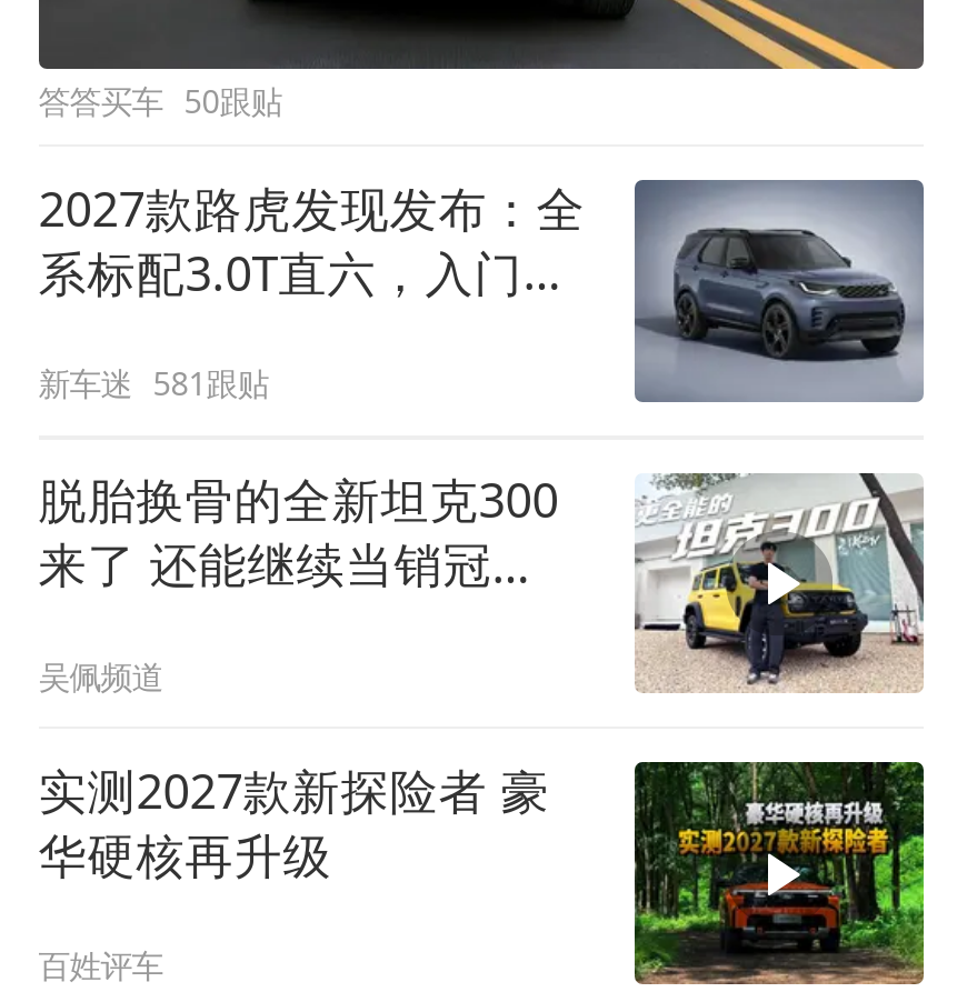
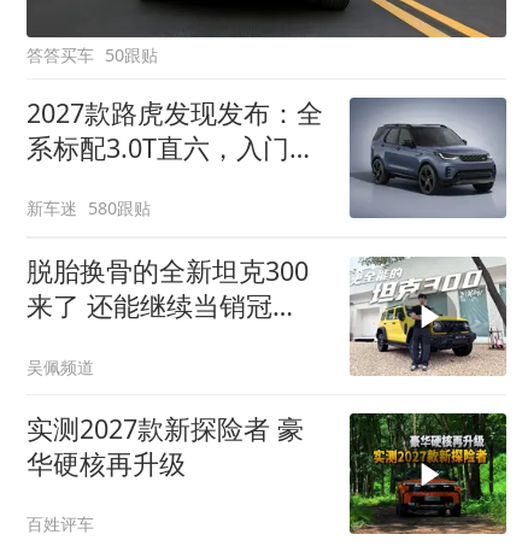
[38,363,269,405] 新车迷 581跟贴 -> [26,197,151,220] 新车迷 580跟贴

